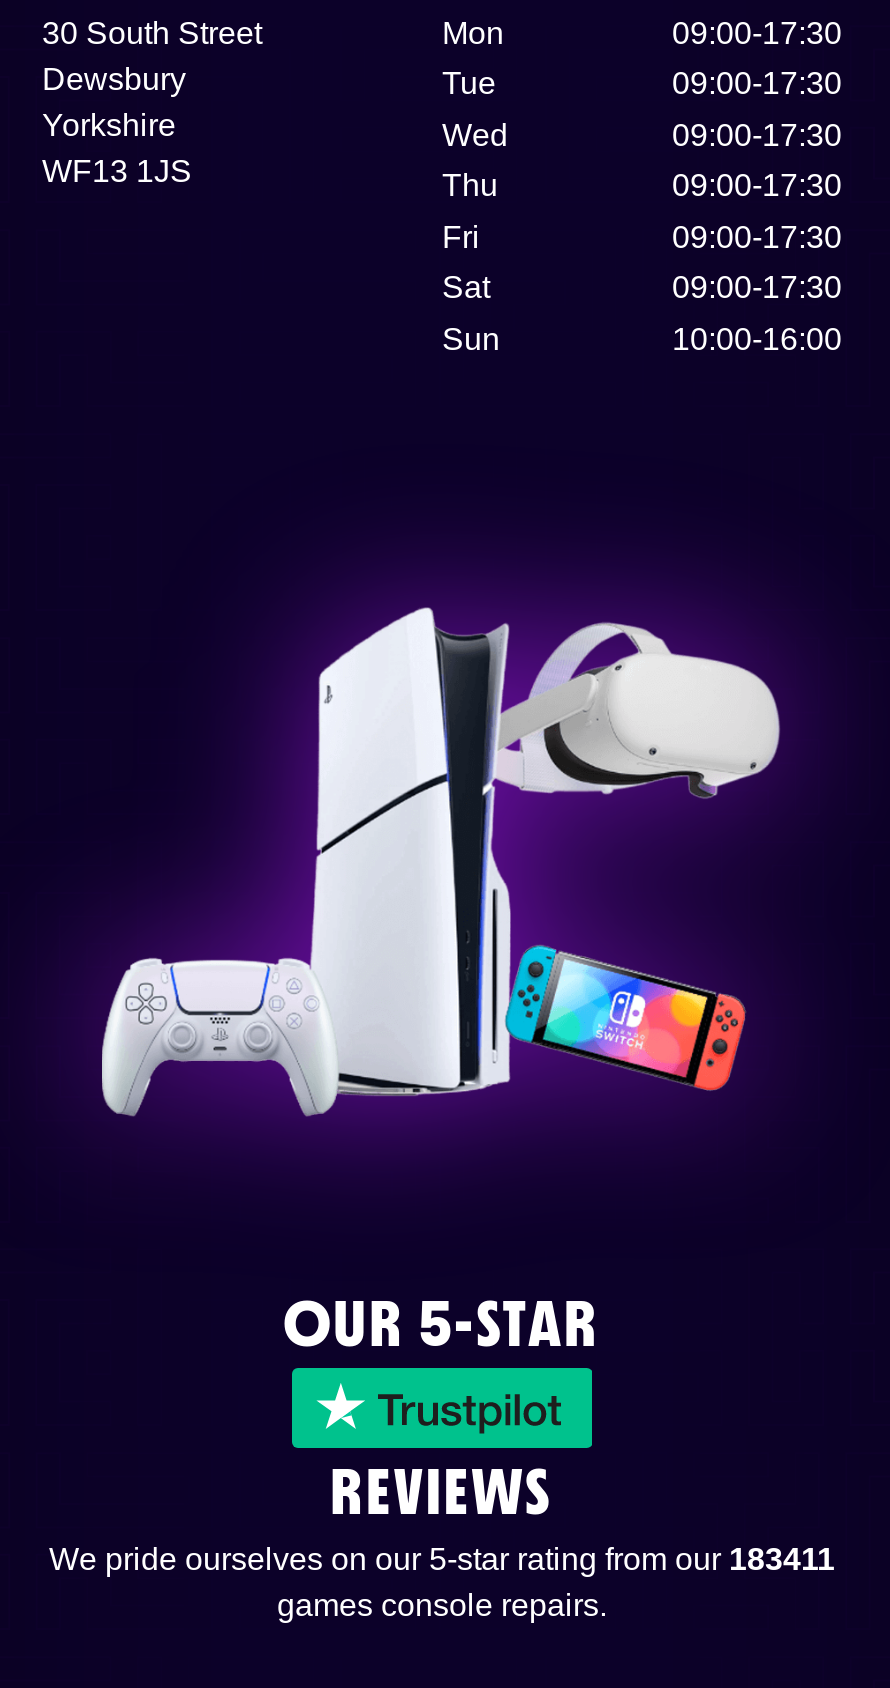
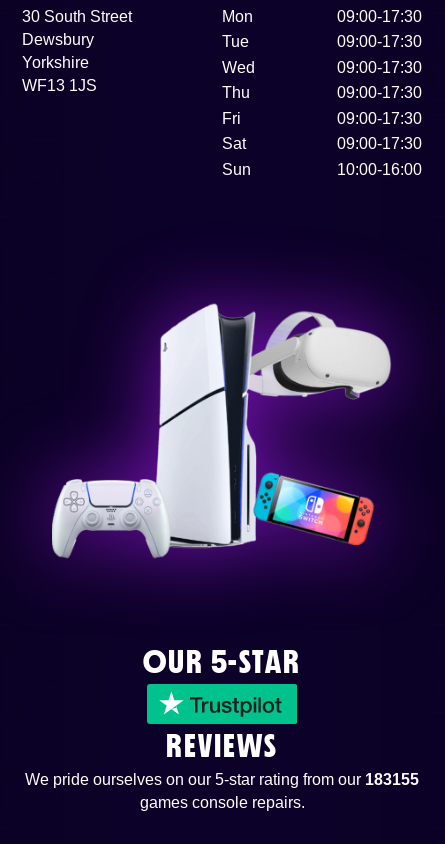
[49,1543,835,1577] We pride ourselves on our 5-star rating from our 183411 -> [25,771,419,788] We pride ourselves on our 5-star rating from our 183155

